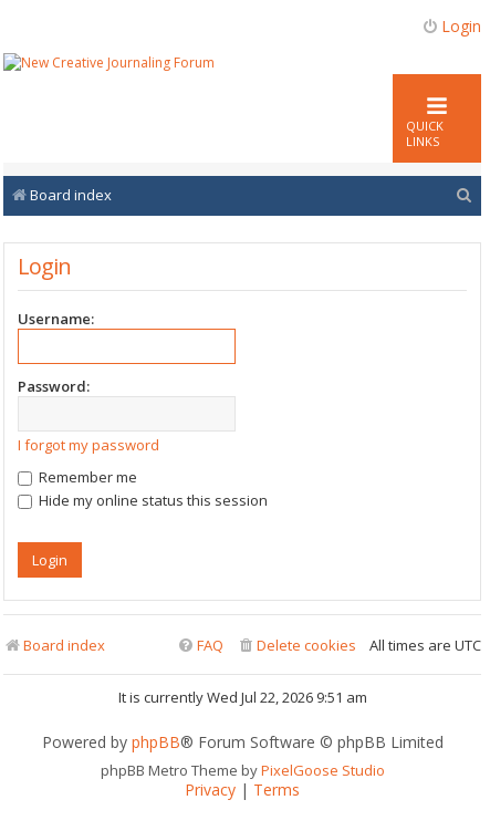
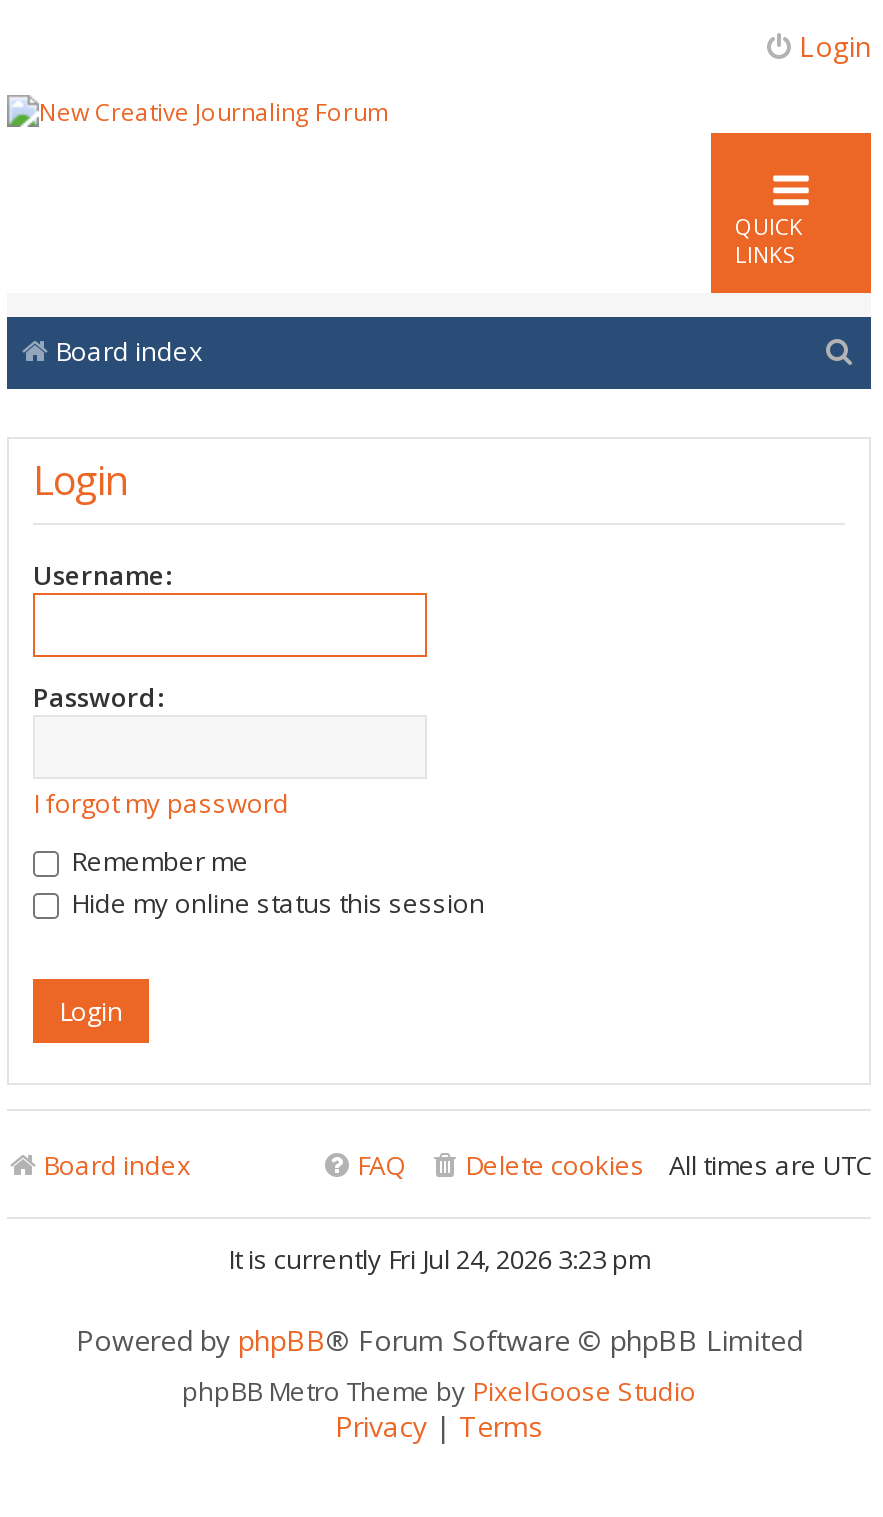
[118,687,367,707] It is currently Wed Jul 22, 2026 9:51 am -> [228,1241,650,1277] It is currently Fri Jul 24, 2026 3:23 pm

